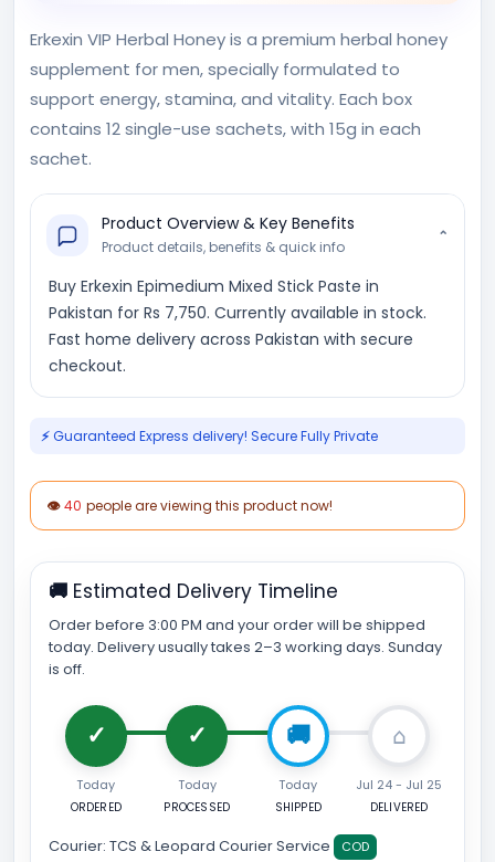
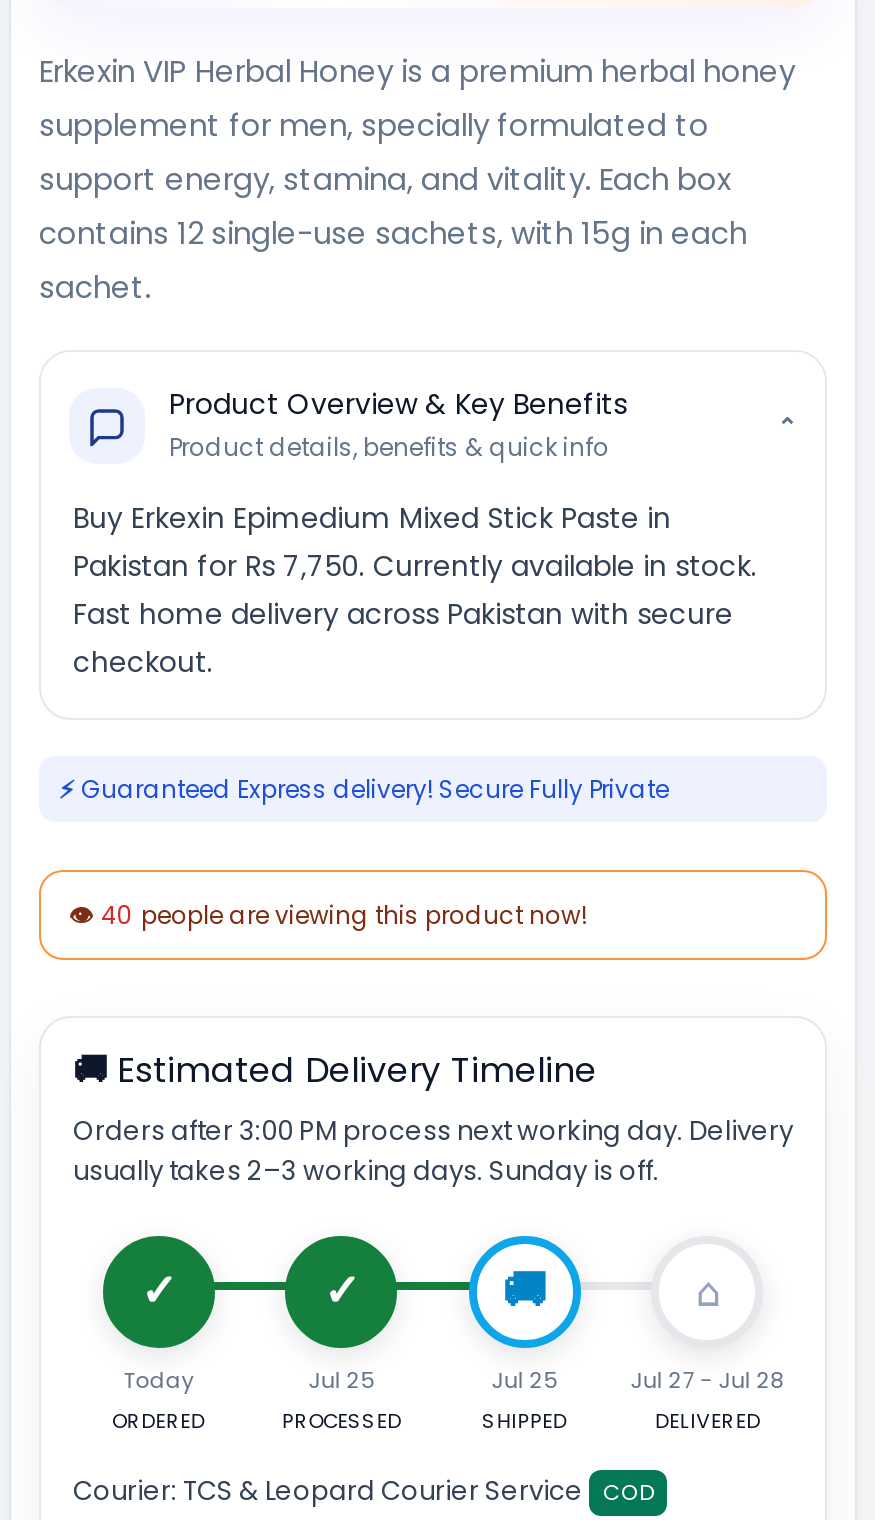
[49,615,442,680] Order before 3:00 PM and your order will be shipped | today. Delivery usually takes 2–3 working days. Sunday | is off. -> [73,1112,793,1190] Orders after 3:00 PM process next working day. Delivery | usually takes 2–3 working days. Sunday is off.
[178,776,216,794] Today -> [309,1364,375,1396] Jul 25
[279,776,317,794] Today -> [491,1364,557,1396] Jul 25
[356,776,442,794] Jul 24 - Jul 25 -> [631,1364,785,1396] Jul 27 - Jul 28

